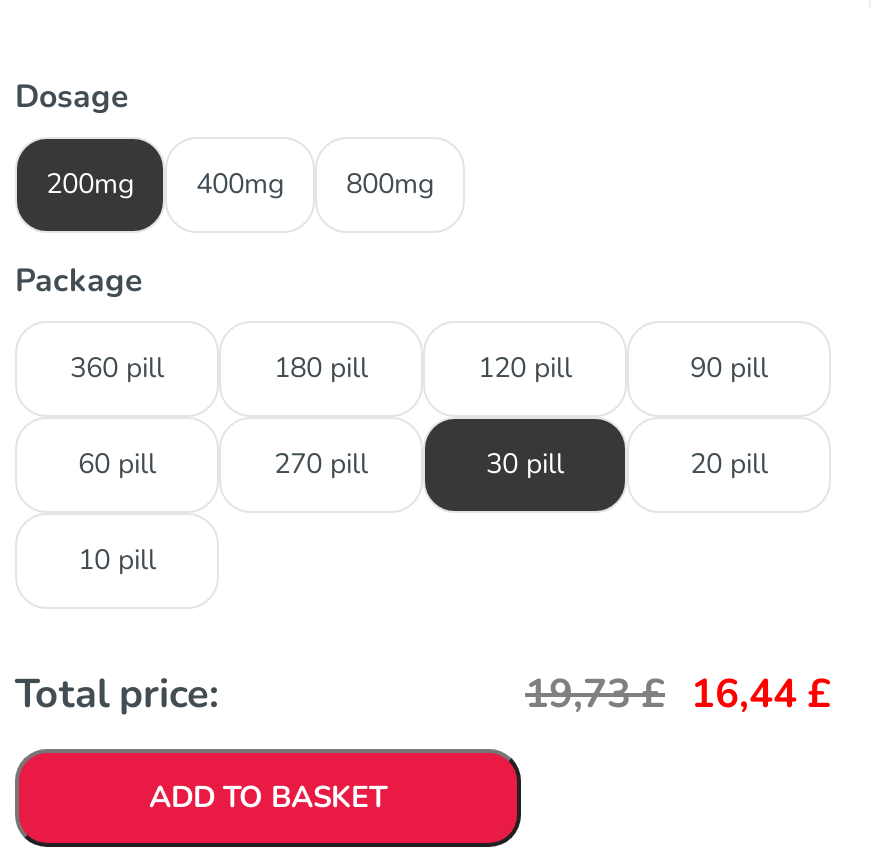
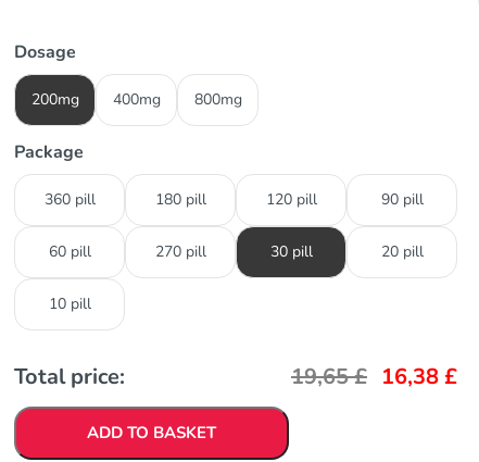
[525,666,831,720] 19,73£ 16,44 £ -> [291,362,457,391] 19,65£ 16,38 £

